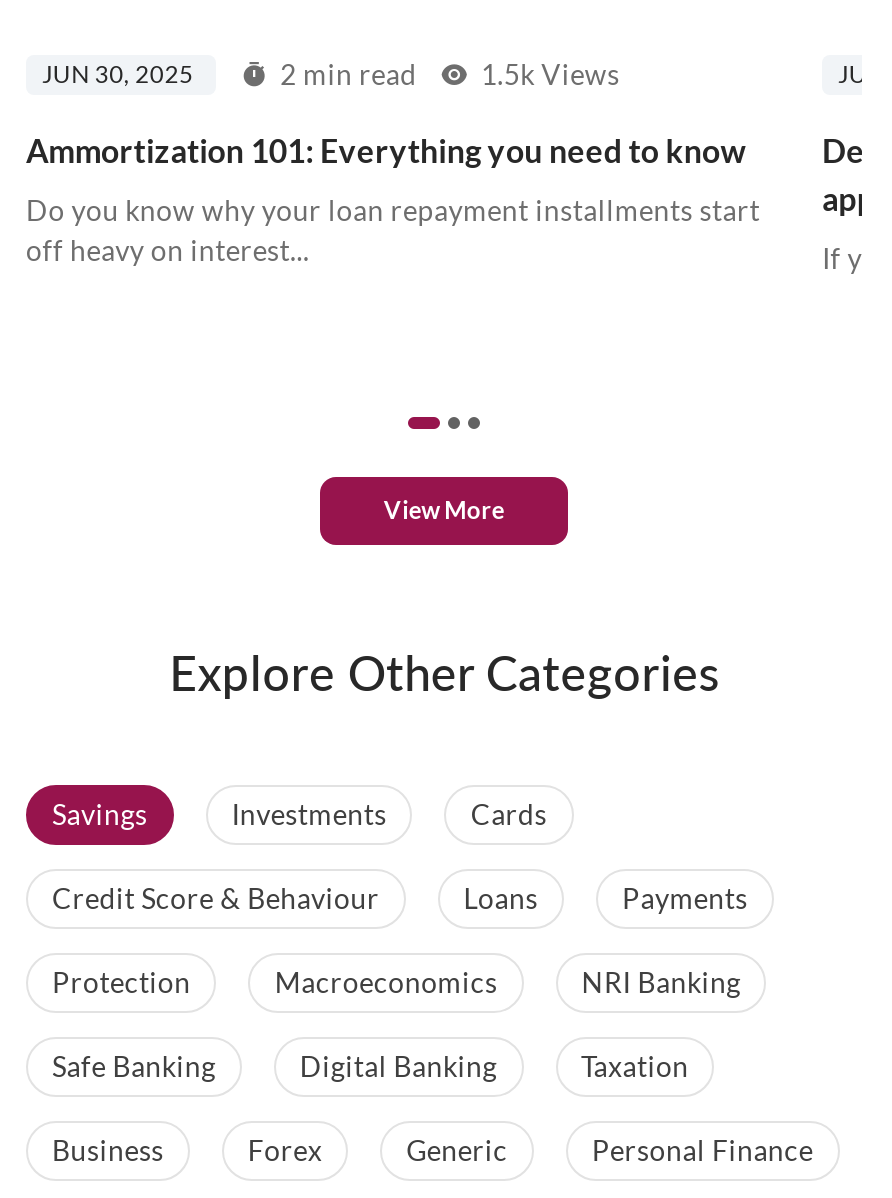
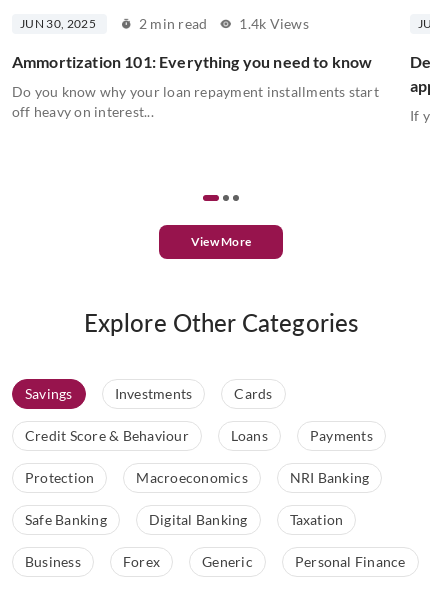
[280,56,620,90] 2 min read 1.5k Views -> [139,15,309,32] 2 min read 1.4k Views

